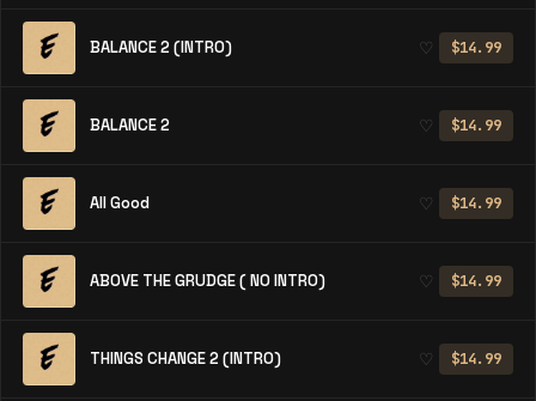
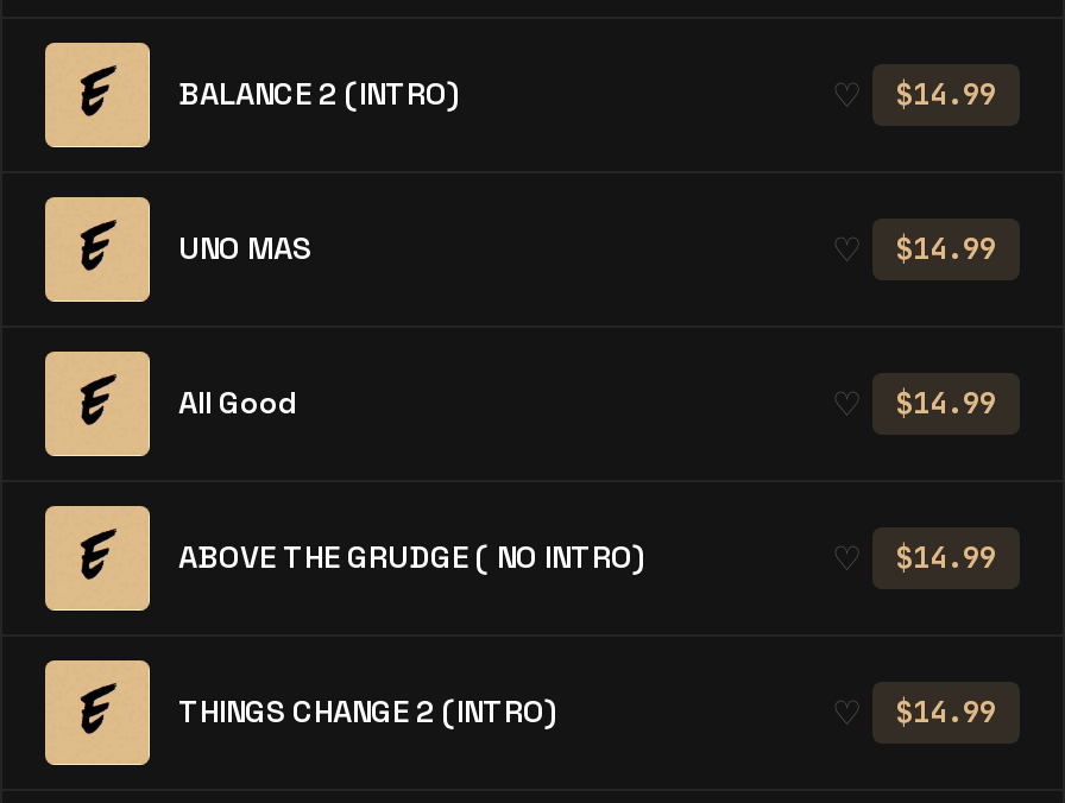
[90,115,170,135] BALANCE 2 -> [178,228,311,268] UNO MAS

